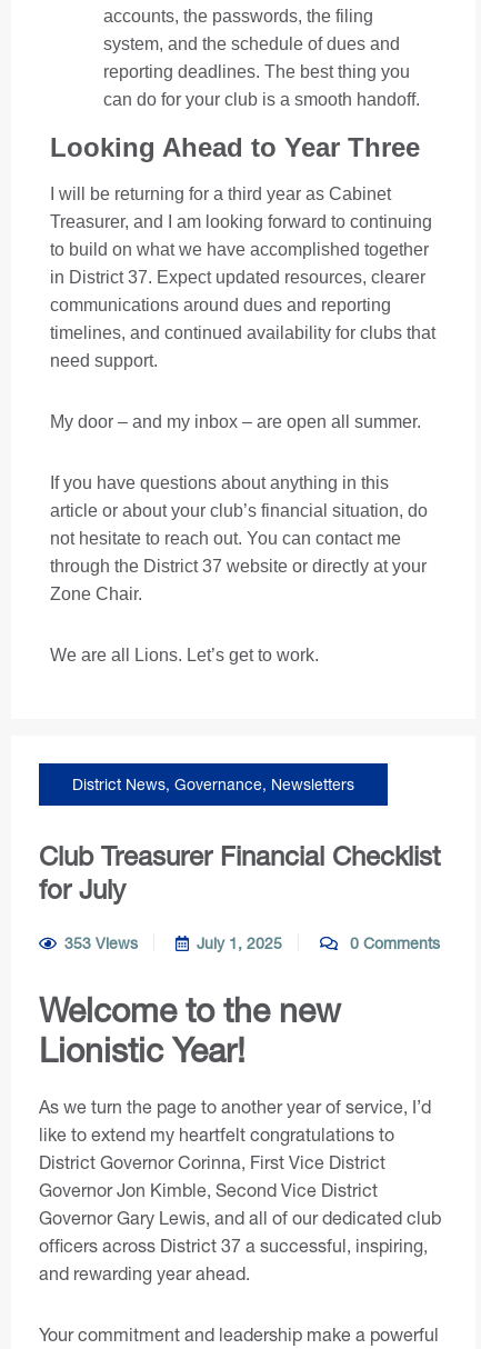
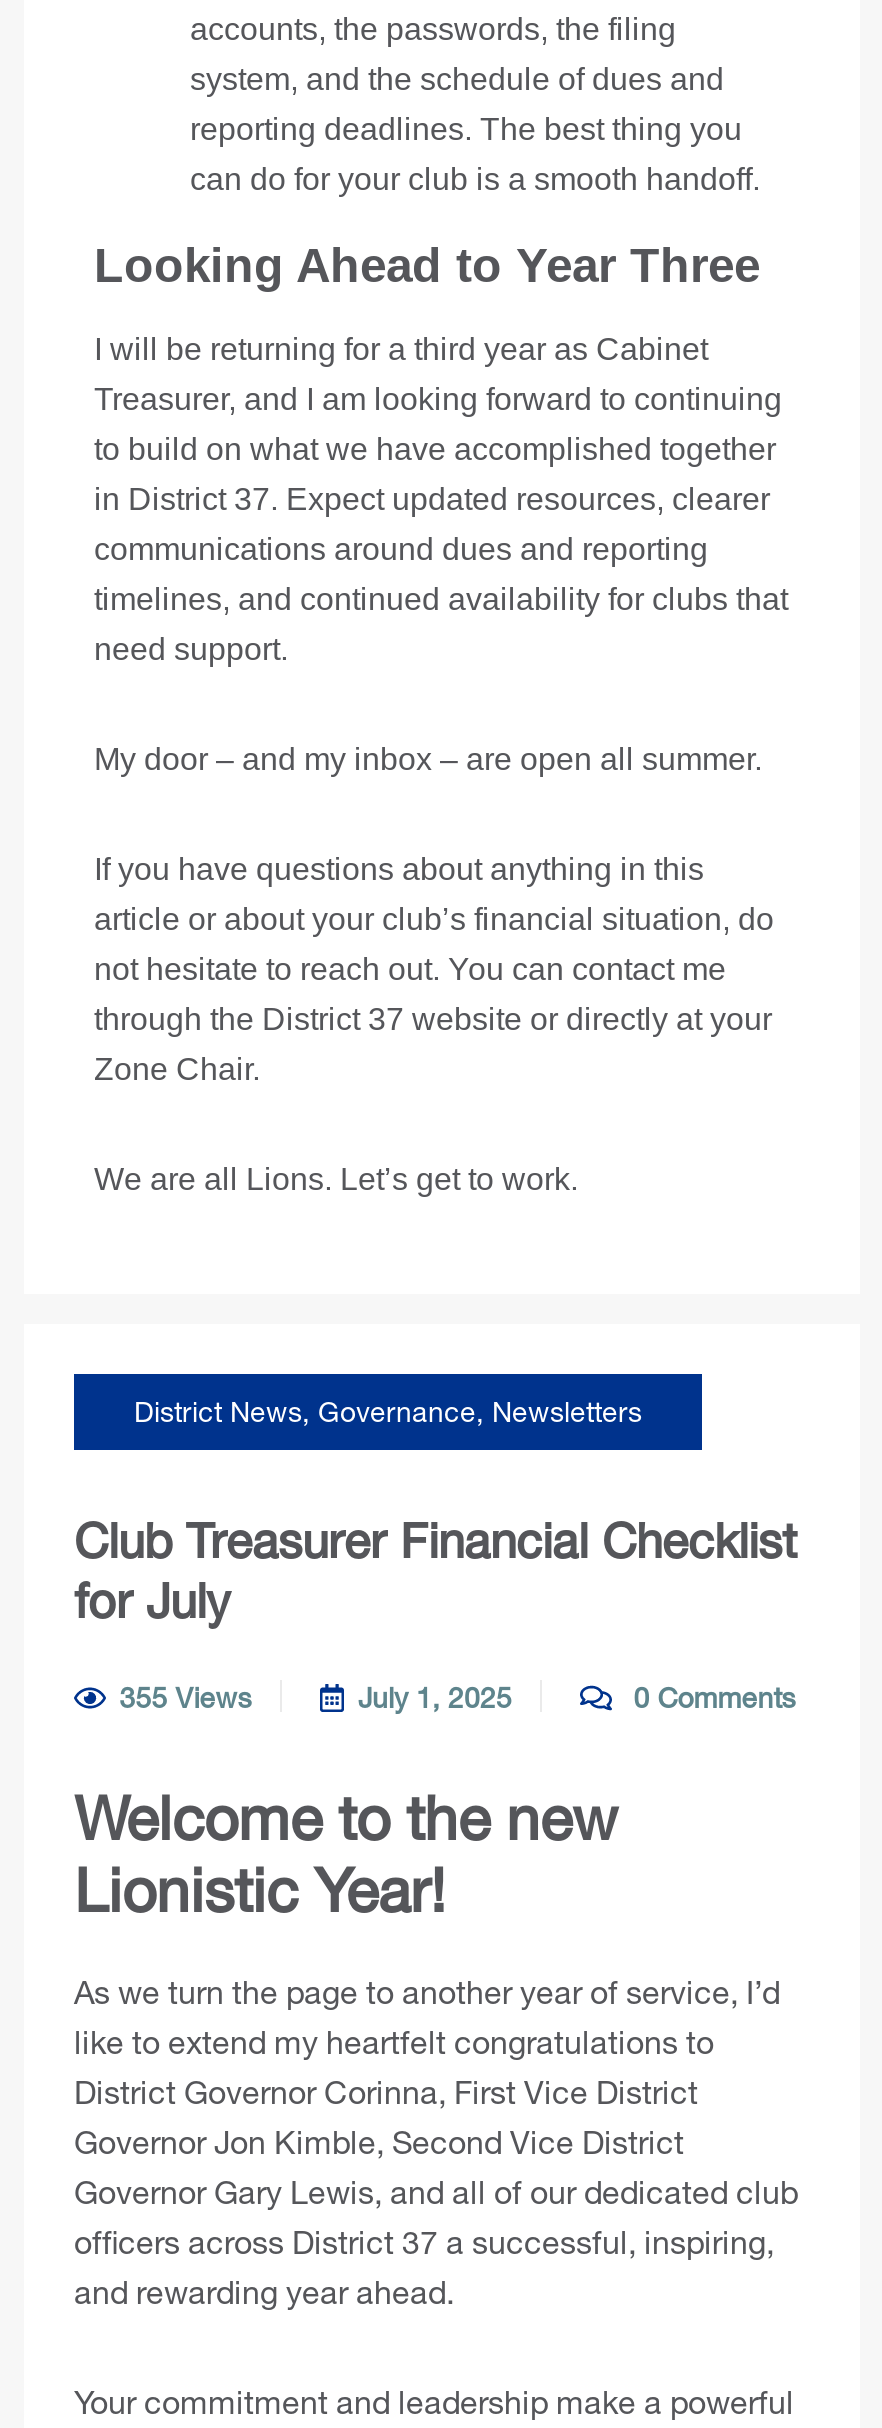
[64,933,138,952] 353 Views -> [120,1680,252,1714] 355 Views

